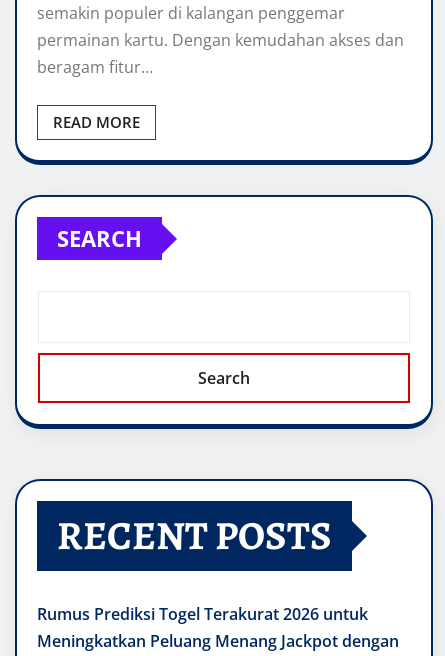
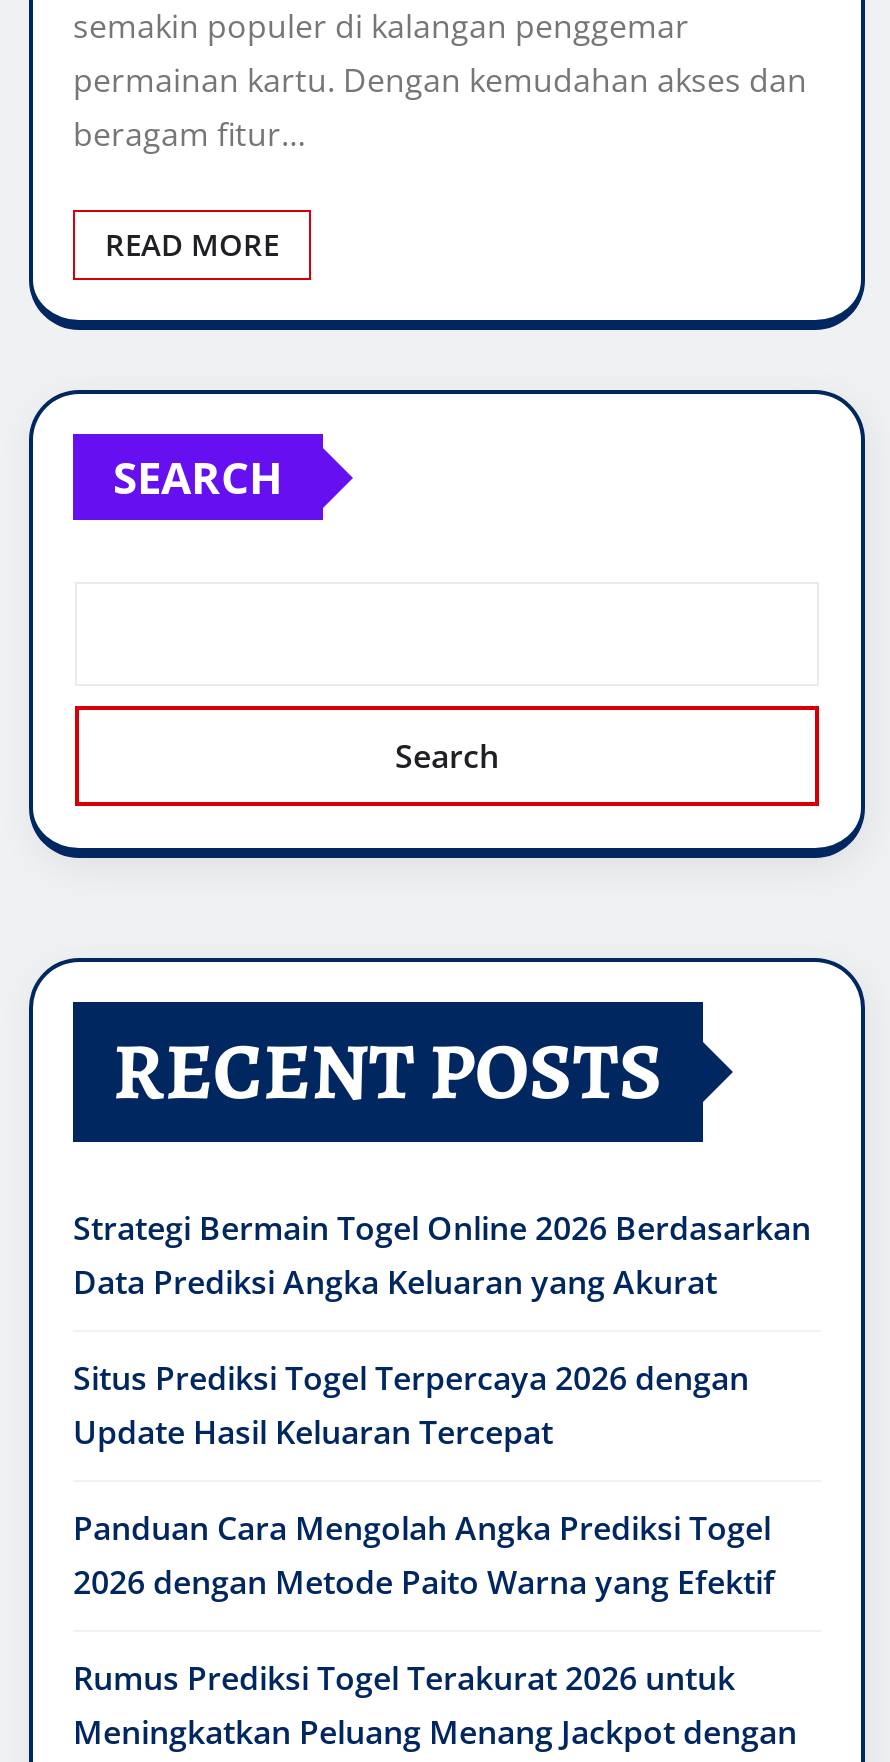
none -> [73,1205,811,1603] Strategi Bermain Togel Online 2026 Berdasarkan | Data Prediksi Angka Keluaran yang Akurat | Situs Prediksi Togel Terpercaya 2026 dengan | Update Hasil Keluaran Tercepat | Panduan Cara Mengolah Angka Prediksi Togel | 2026 dengan Metode Paito Warna yang Efektif

